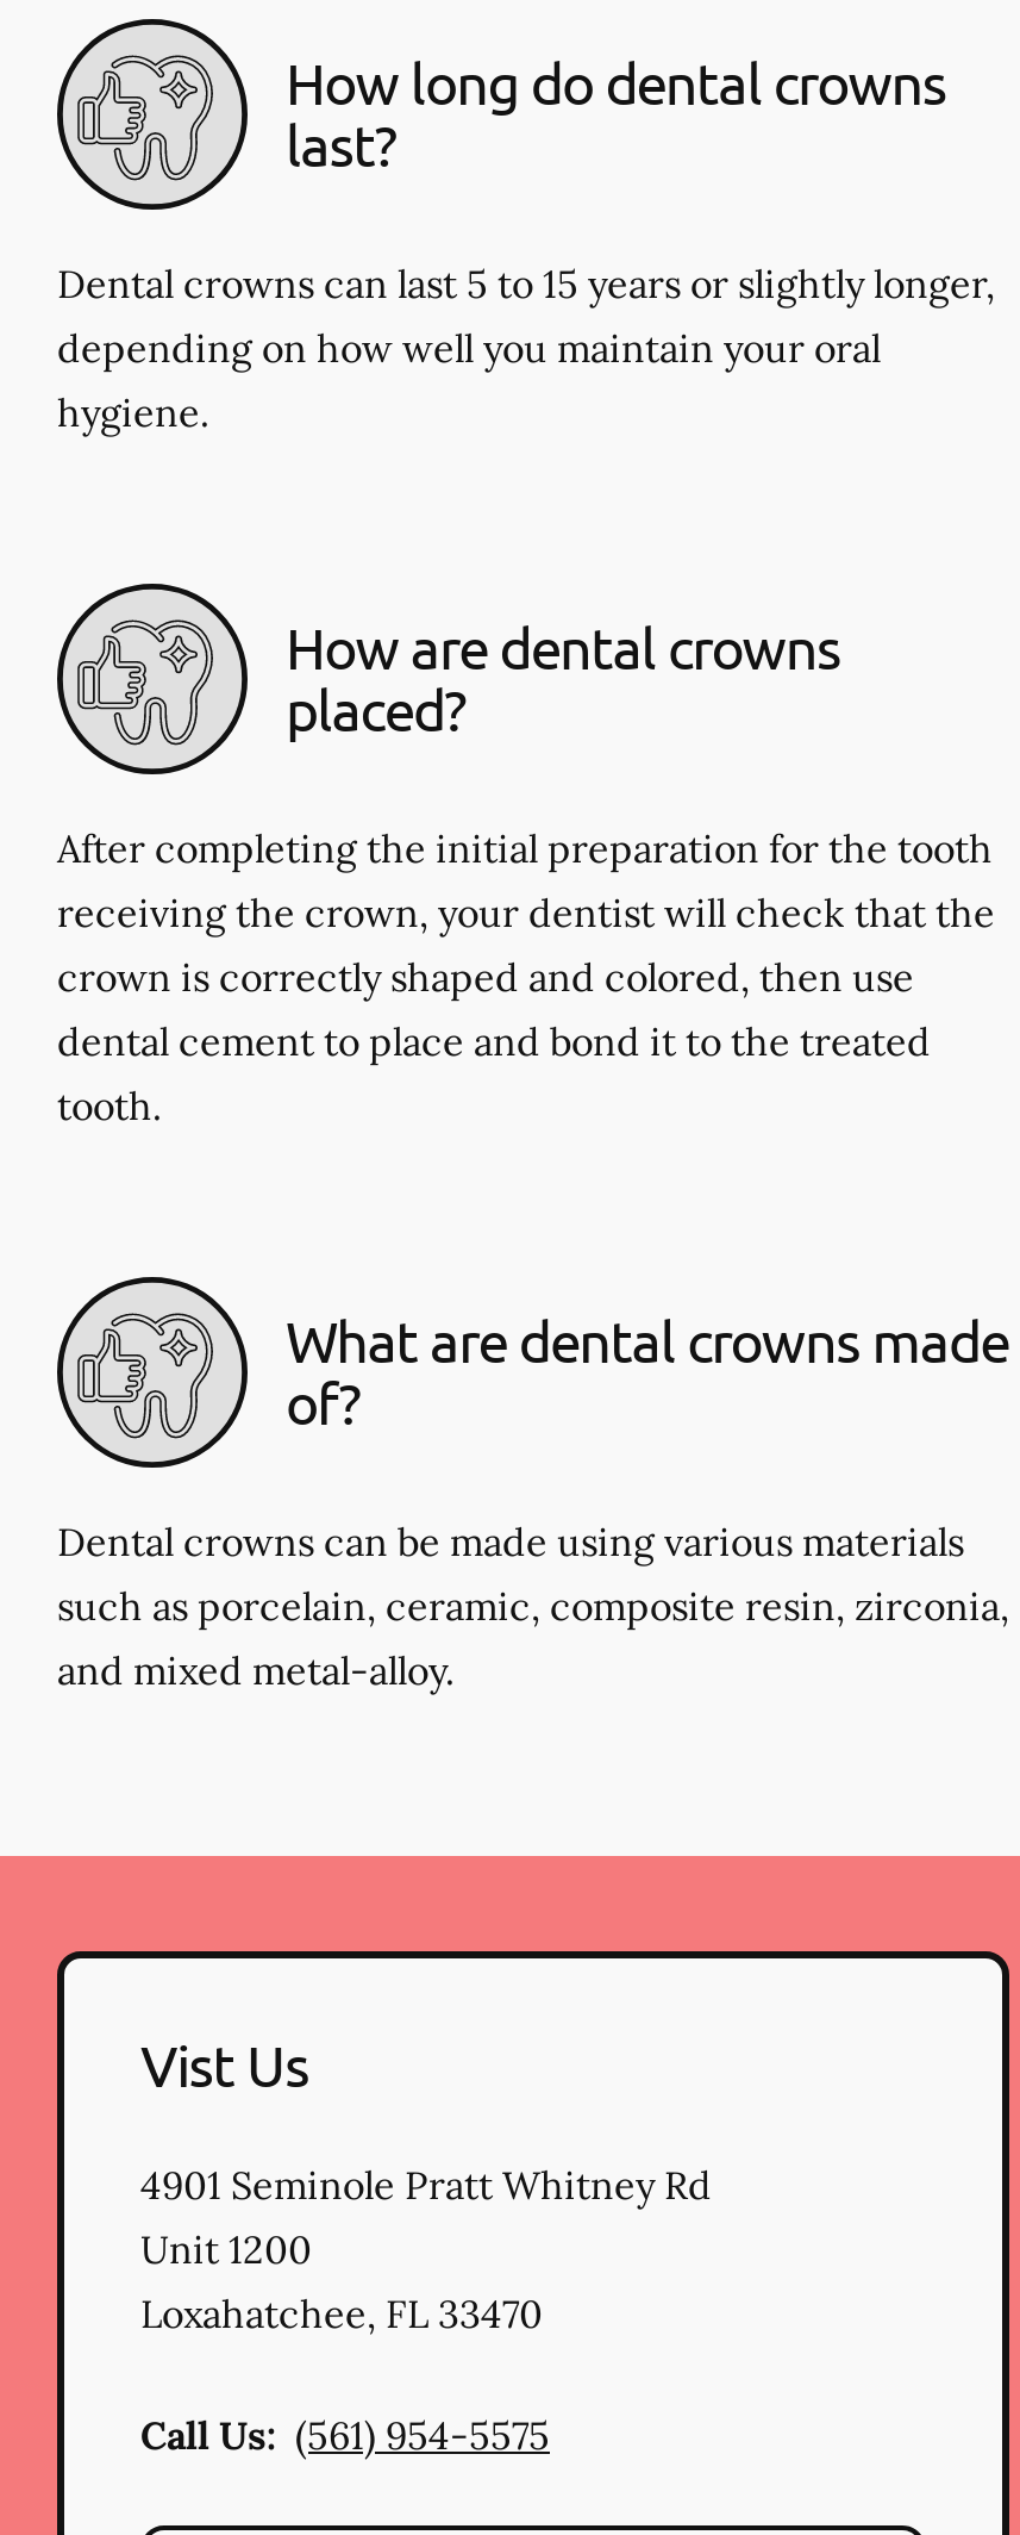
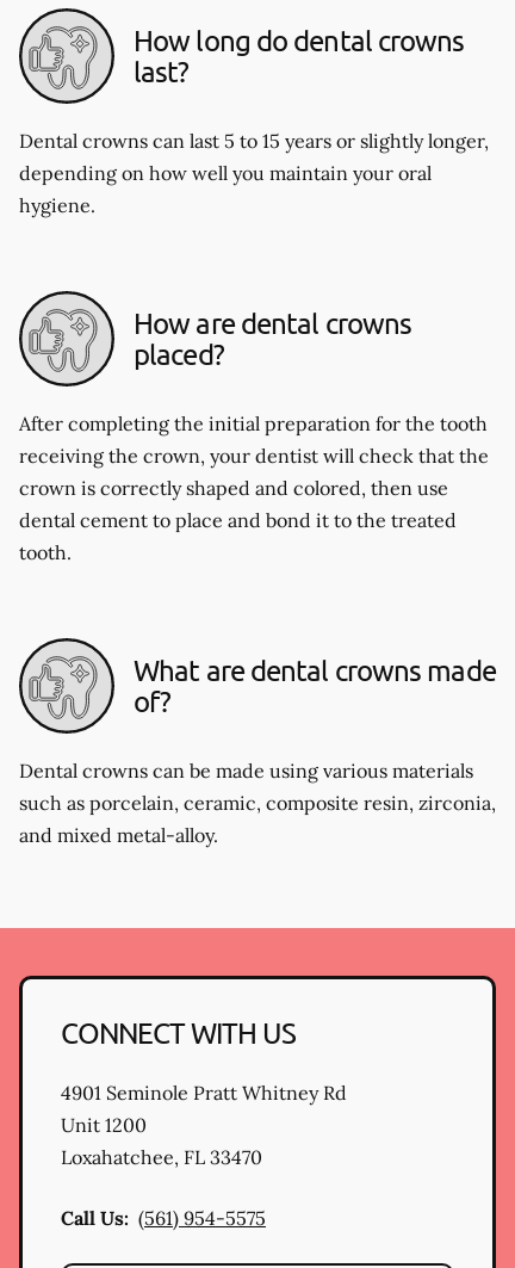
[140,2030,309,2099] Vist Us -> [61,1015,296,1050] CONNECT WITH US

